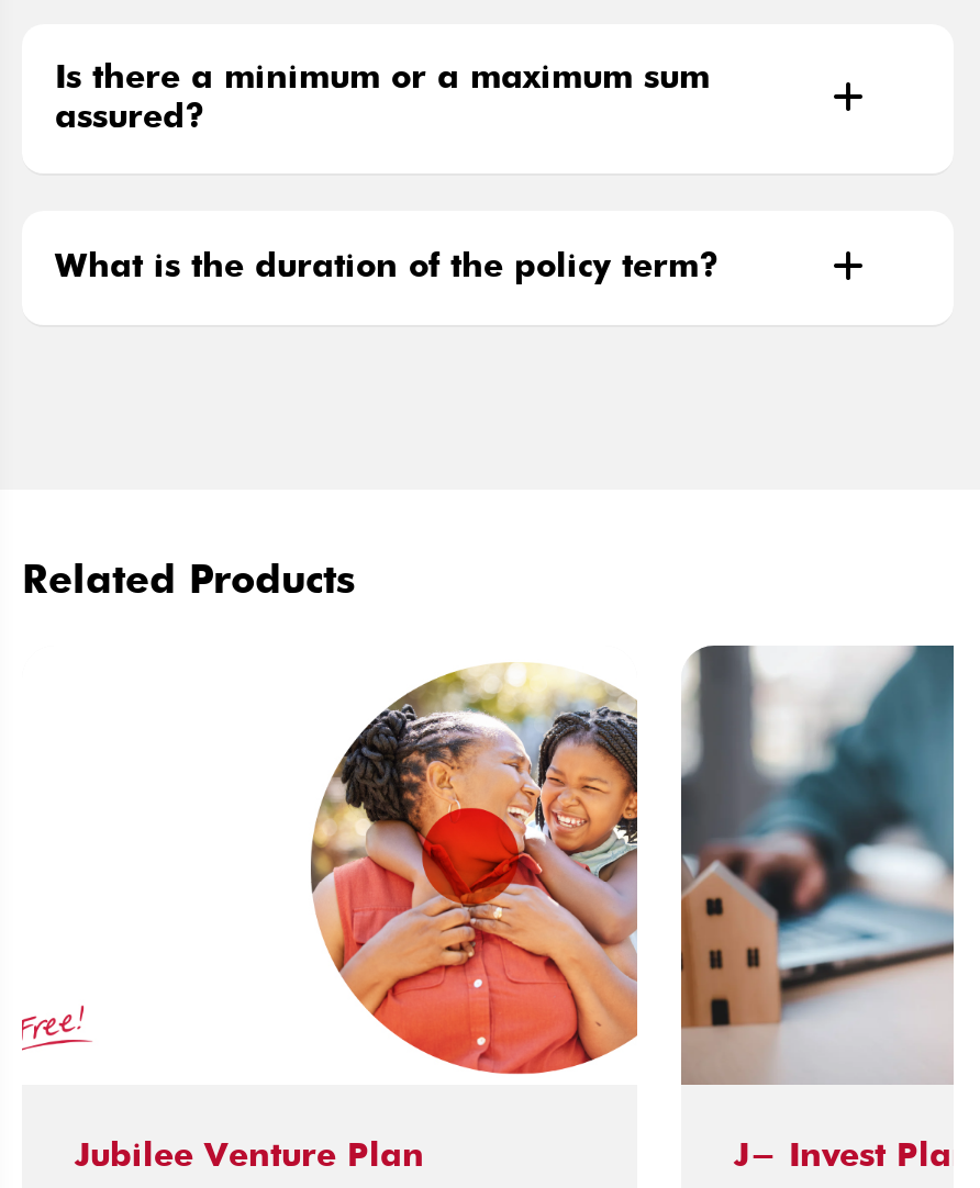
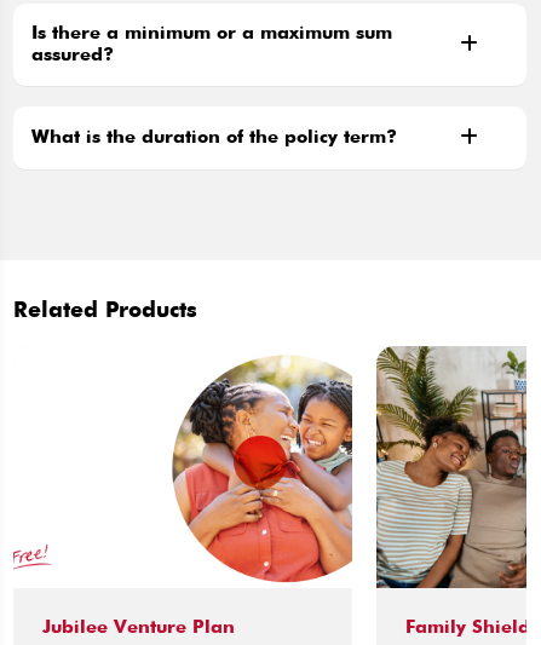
[679,643,973,1172] [image] | J- Invest Plan -> [375,345,530,636] [image] | Family Shield

